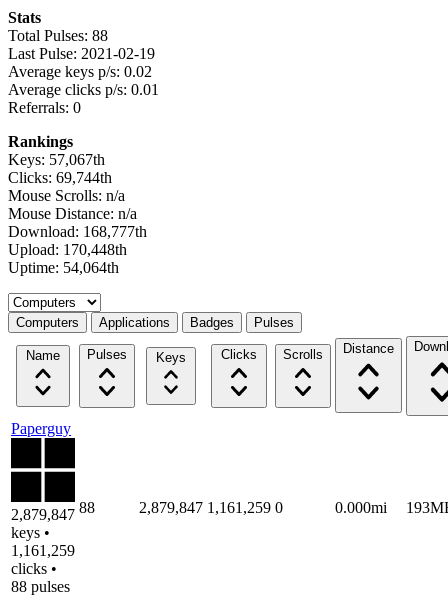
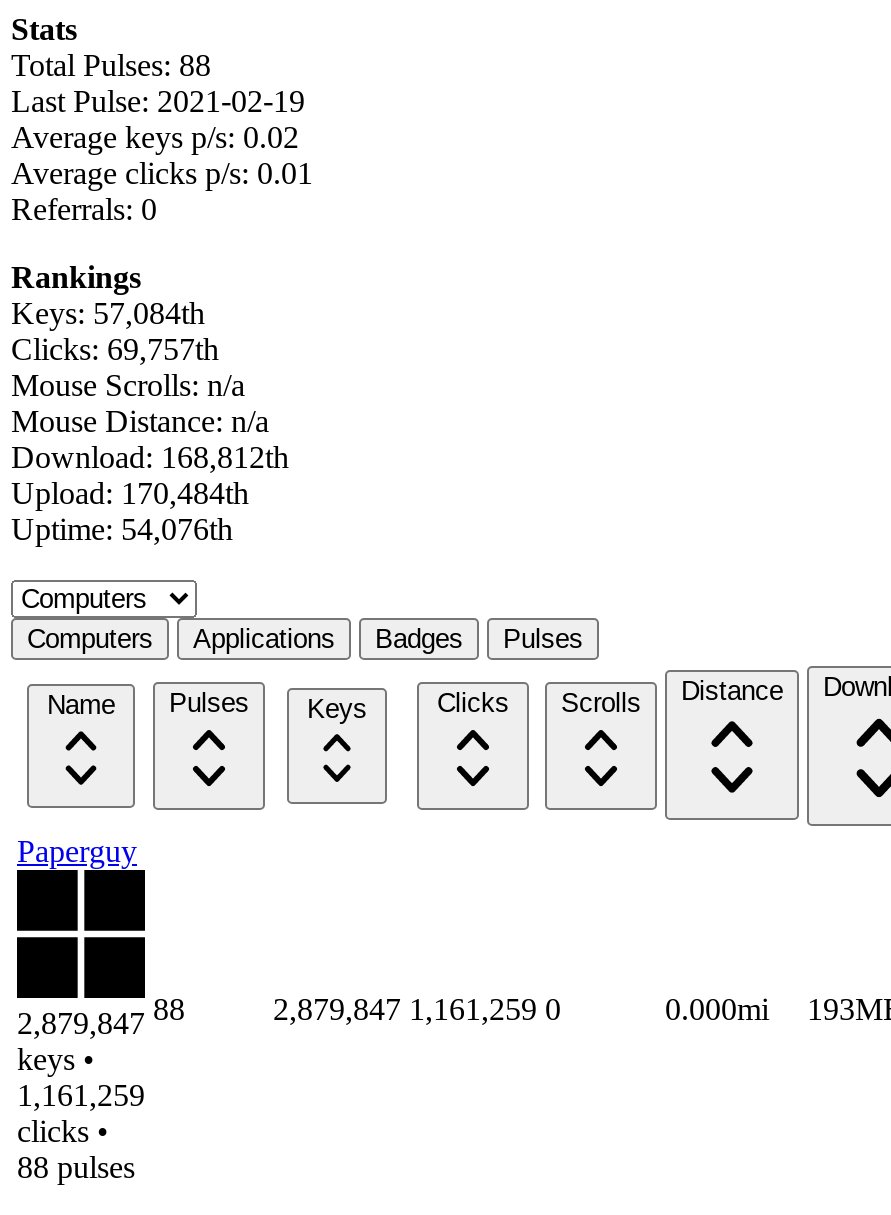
[8,151,105,168] Keys: 57,067th -> [11,296,205,330] Keys: 57,084th
[8,169,112,186] Clicks: 69,744th -> [11,332,219,366] Clicks: 69,757th
[8,223,147,240] Download: 168,777th -> [11,440,289,474] Download: 168,812th
[8,241,127,258] Upload: 170,448th -> [11,476,249,510] Upload: 170,484th
[8,259,119,276] Uptime: 54,064th -> [11,512,233,546] Uptime: 54,076th

